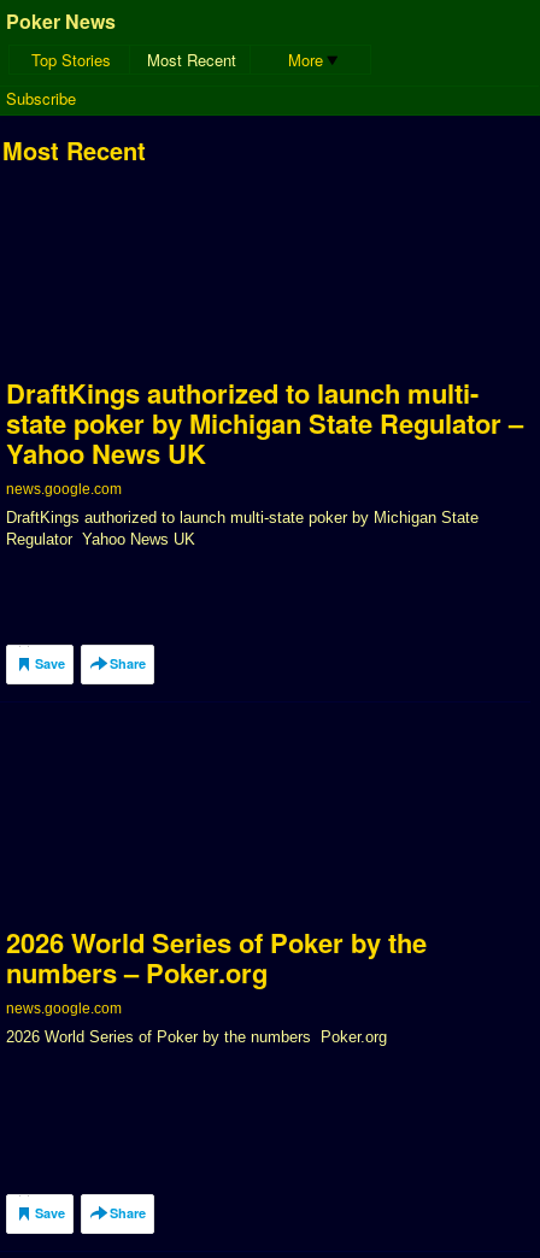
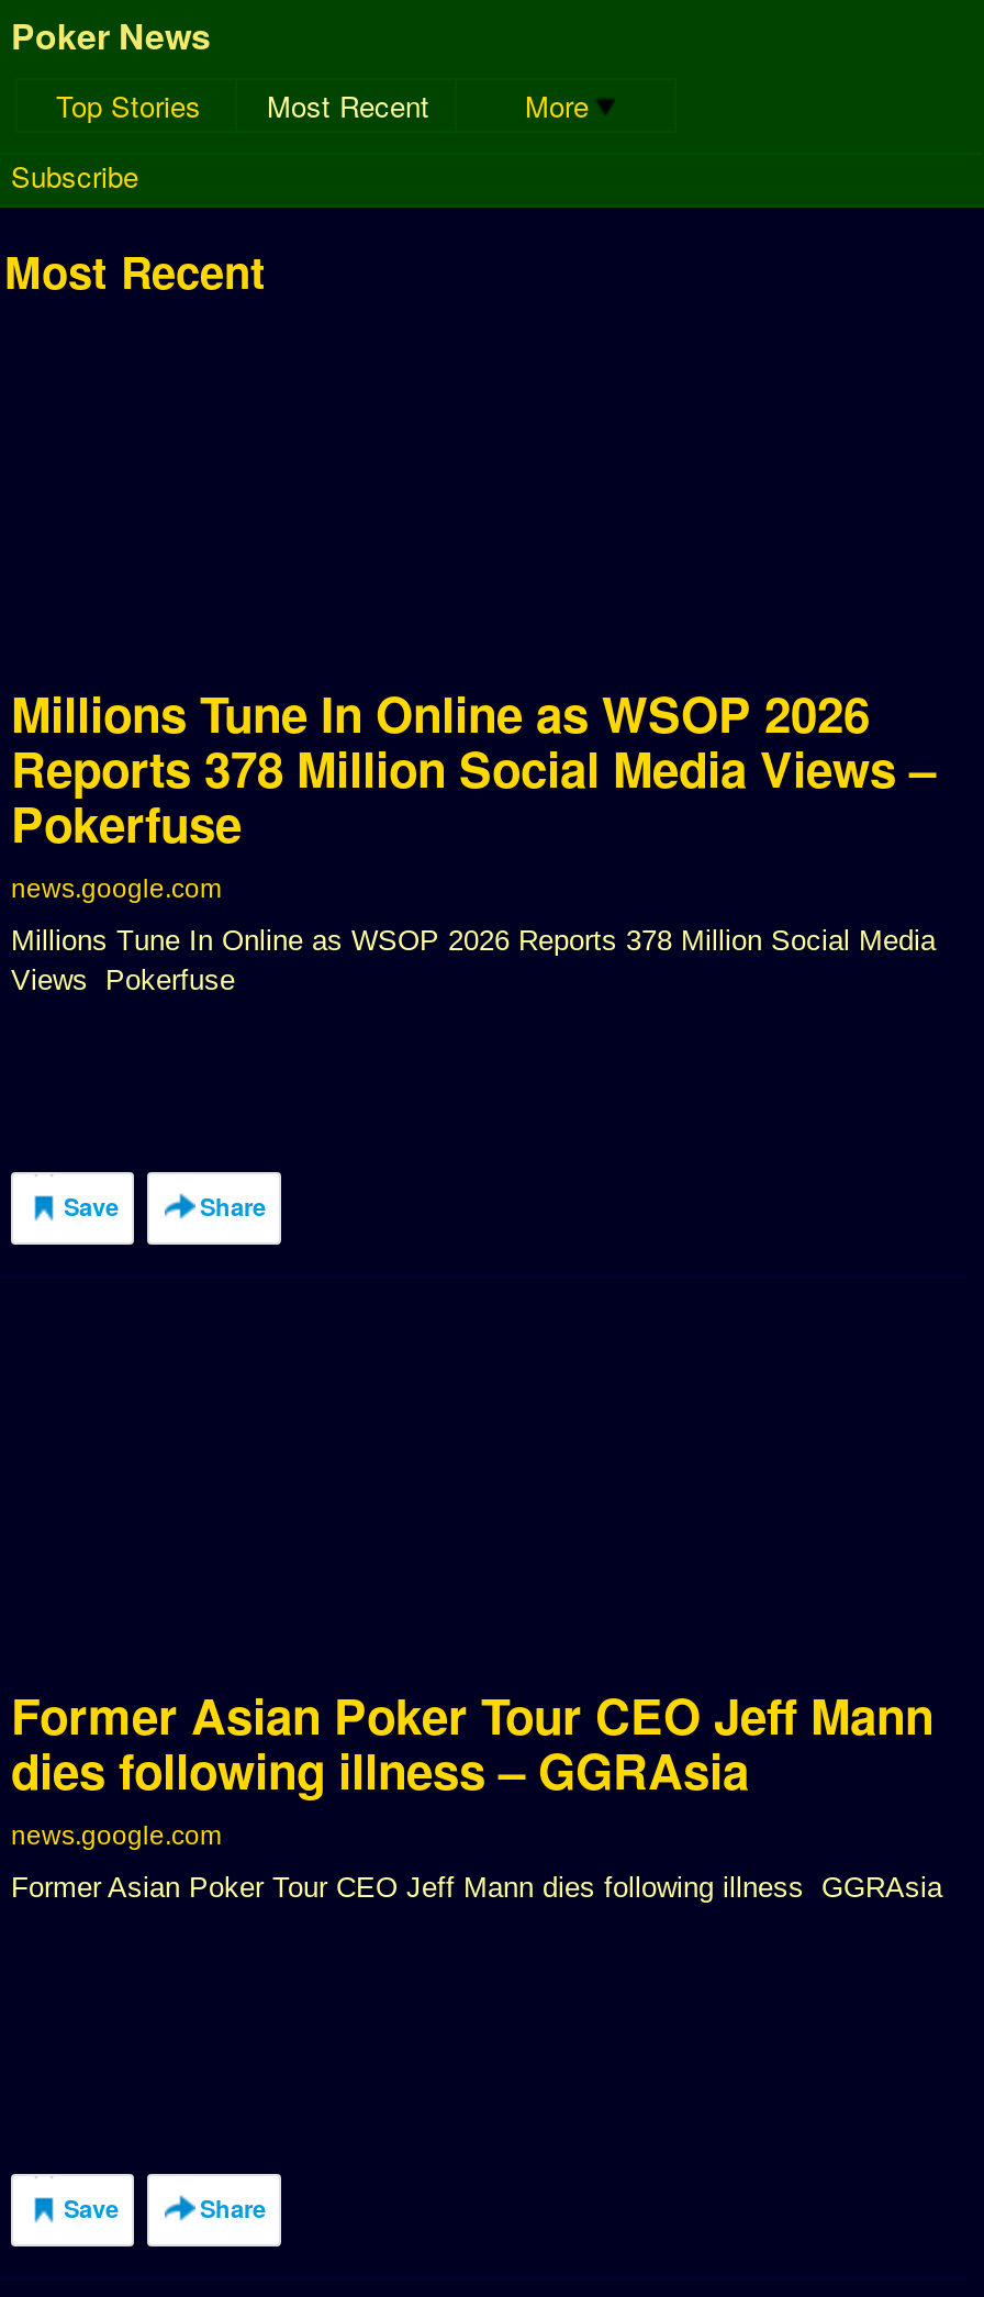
[6,374,523,472] DraftKings authorized to launch multi- | state poker by Michigan State Regulator – | Yahoo News UK -> [11,678,936,858] Millions Tune In Online as WSOP 2026 | Reports 378 Million Social Media Views – | Pokerfuse
[6,509,479,548] DraftKings authorized to launch multi-state poker by Michigan State | Regulator Yahoo News UK -> [11,924,936,996] Millions Tune In Online as WSOP 2026 Reports 378 Million Social Media | Views Pokerfuse
[6,923,427,992] 2026 World Series of Poker by the | numbers – Poker.org -> [11,1680,933,1805] Former Asian Poker Tour CEO Jeff Mann | dies following illness – GGRAsia
[6,1028,387,1046] 2026 World Series of Poker by the numbers Poker.org -> [11,1871,942,1904] Former Asian Poker Tour CEO Jeff Mann dies following illness GGRAsia

